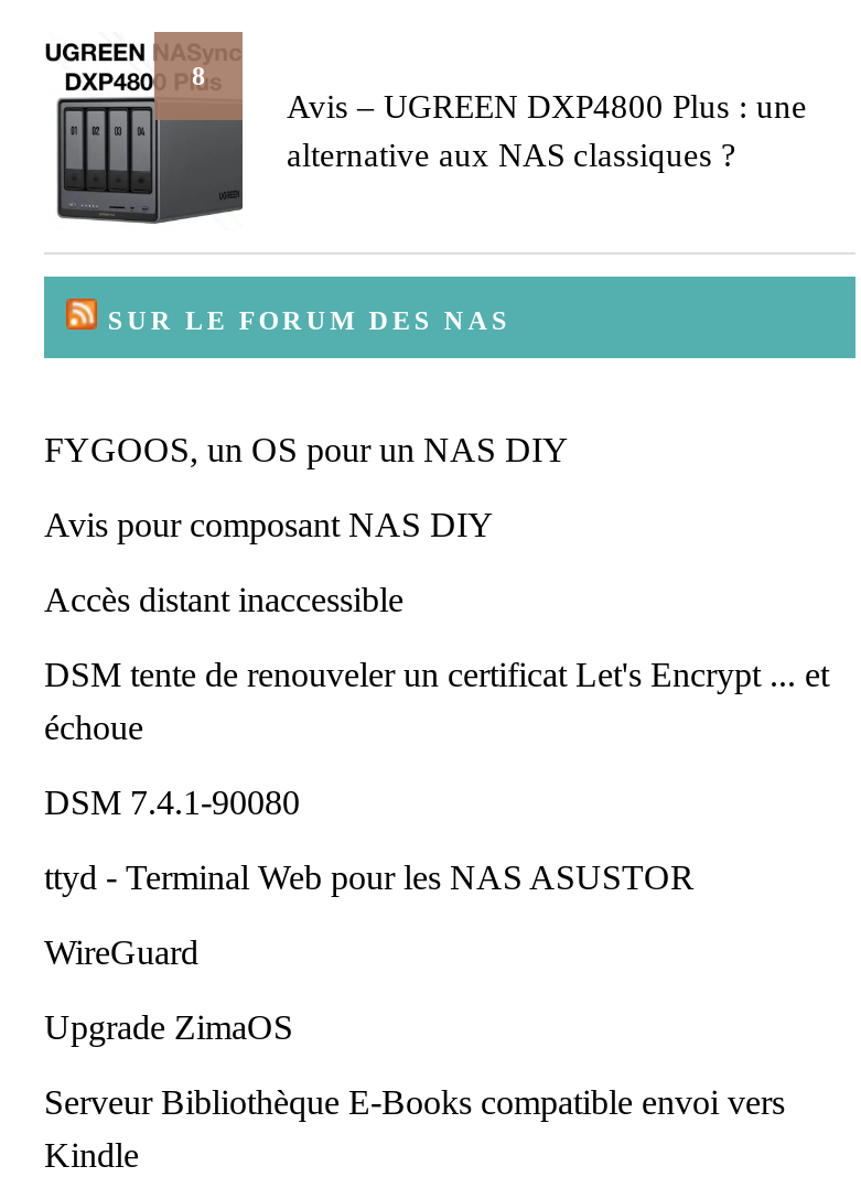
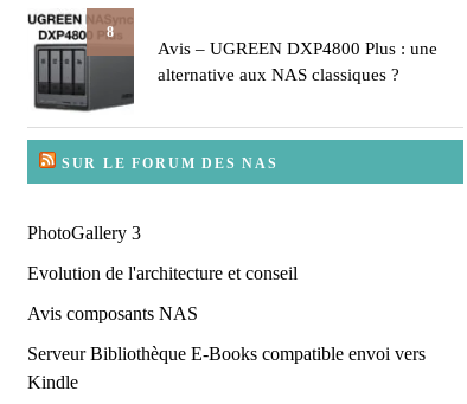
[44,431,829,1046] FYGOOS, un OS pour un NAS DIY | Avis pour composant NAS DIY | Accès distant inaccessible | DSM tente de renouveler un certificat Let's Encrypt ... et | échoue | DSM 7.4.1-90080 | ttyd - Terminal Web pour les NAS ASUSTOR | WireGuard | Upgrade ZimaOS -> [27,223,298,324] PhotoGallery 3 | Evolution de l'architecture et conseil | Avis composants NAS

